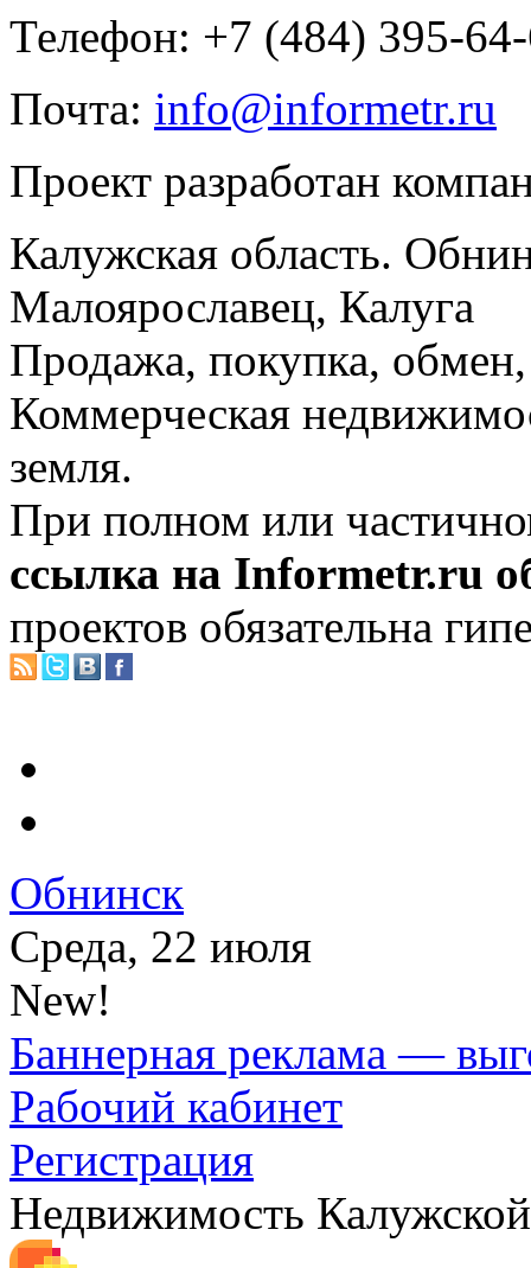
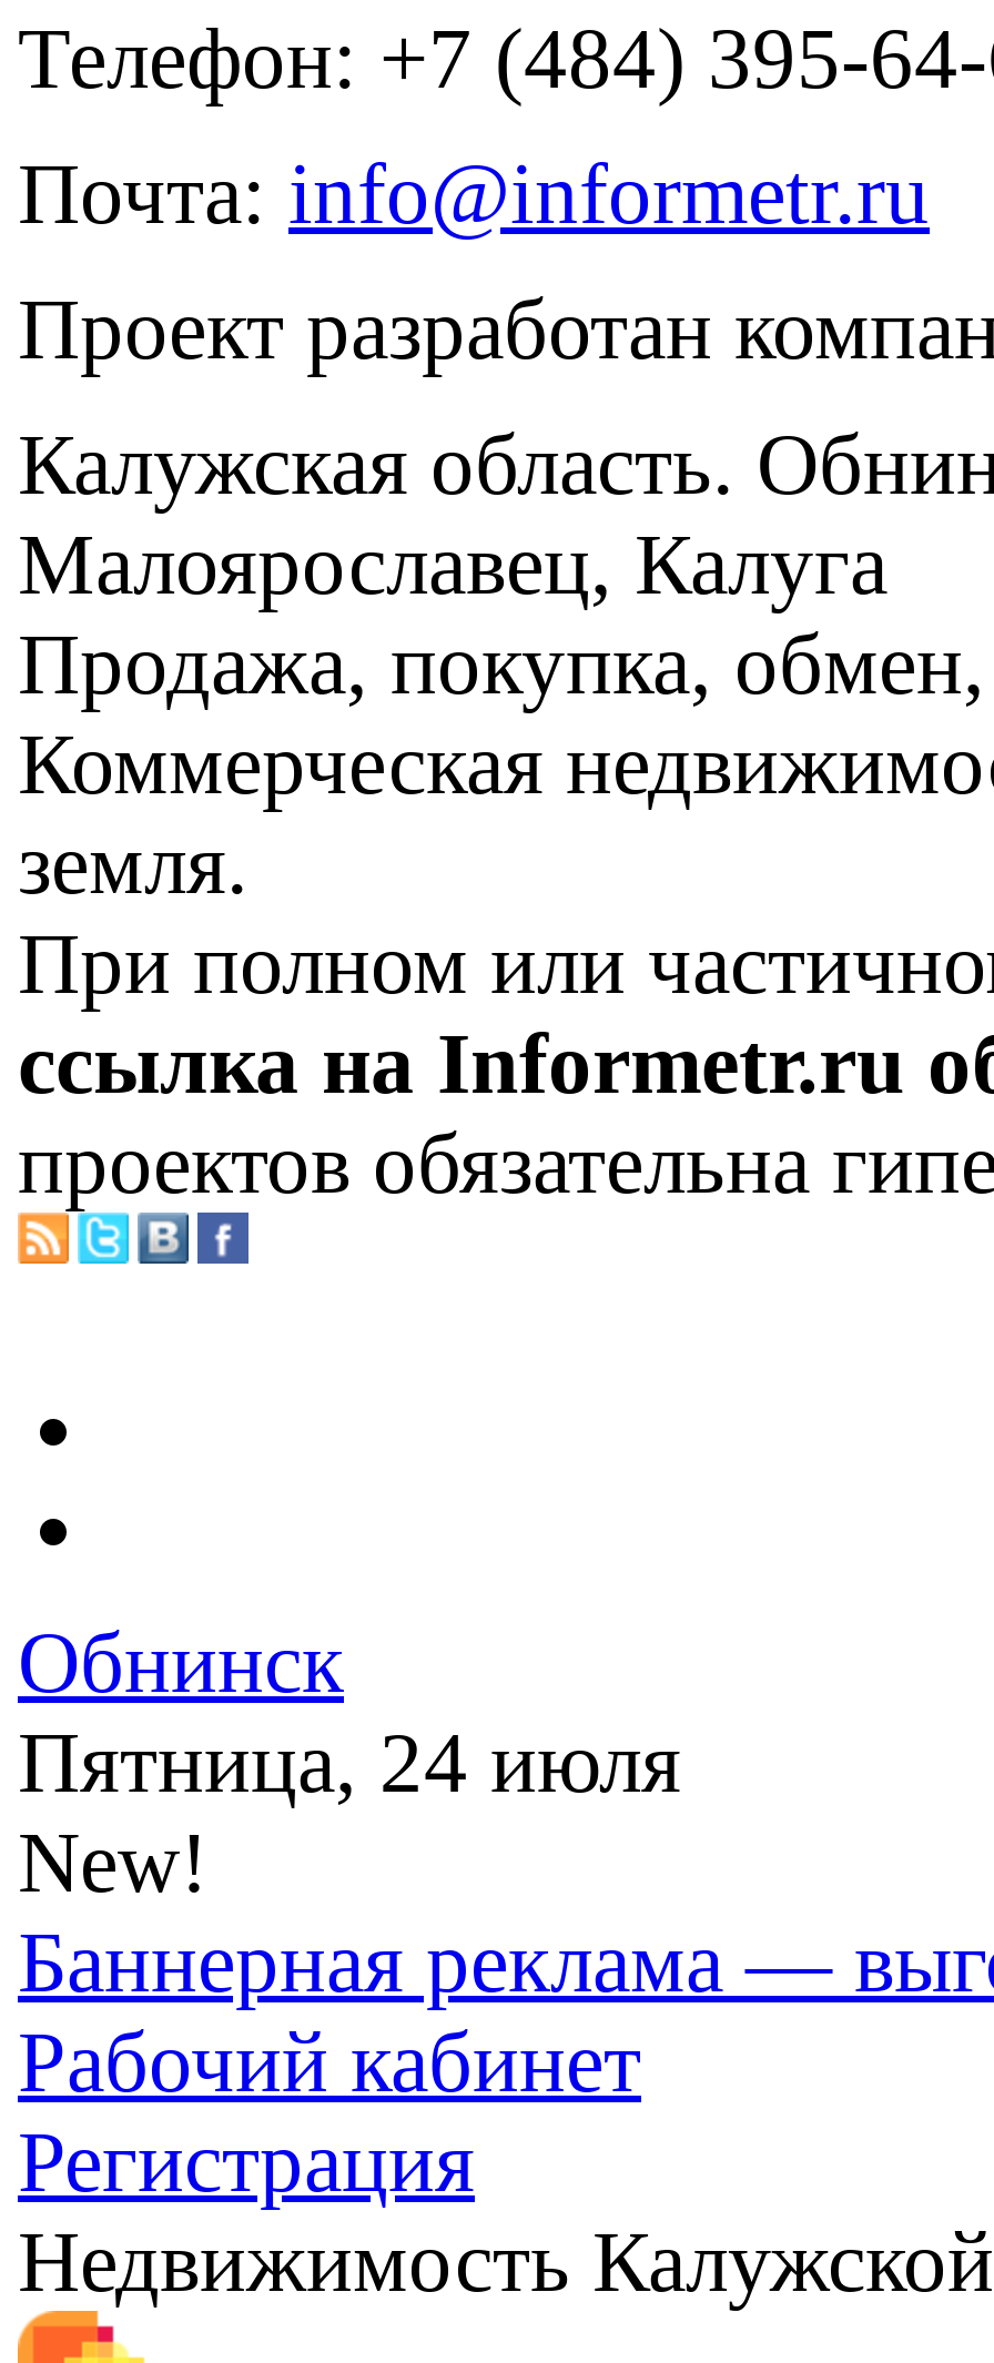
[9,921,312,972] Среда, 22 июля -> [18,1715,681,1810] Пятница, 24 июля

